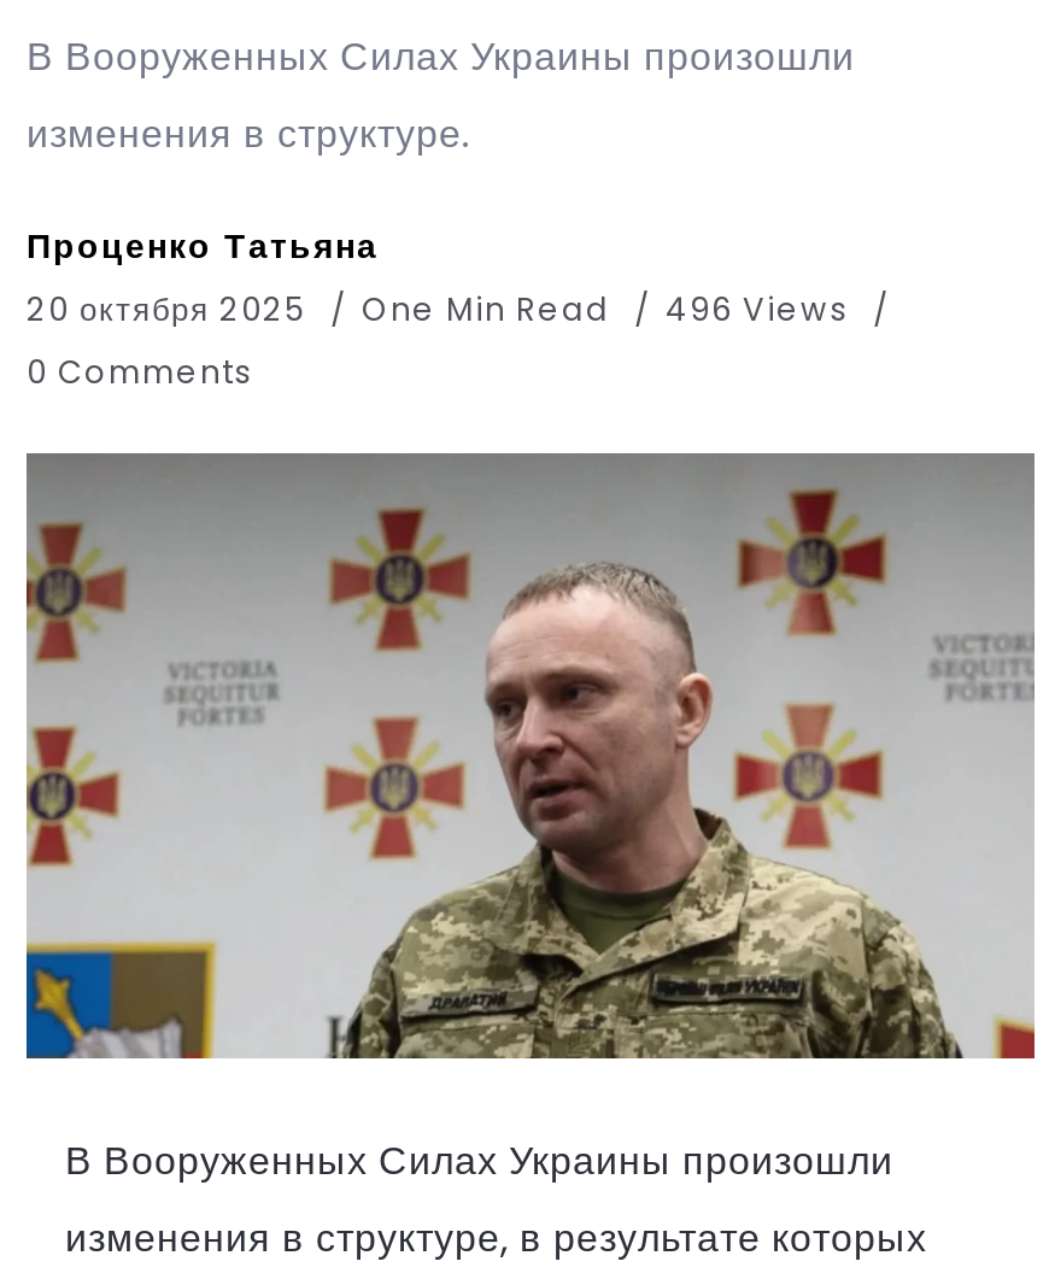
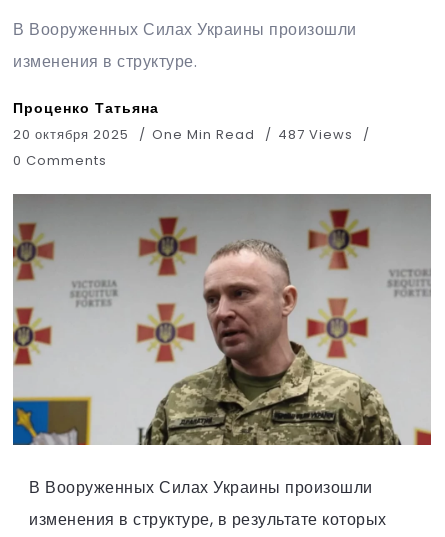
[27,287,849,333] 20 октября 2025 One Min Read 496 Views -> [13,125,353,144] 20 октября 2025 One Min Read 487 Views

